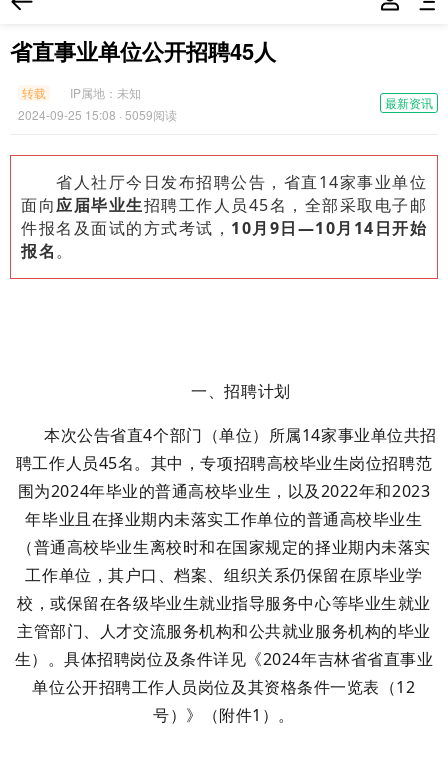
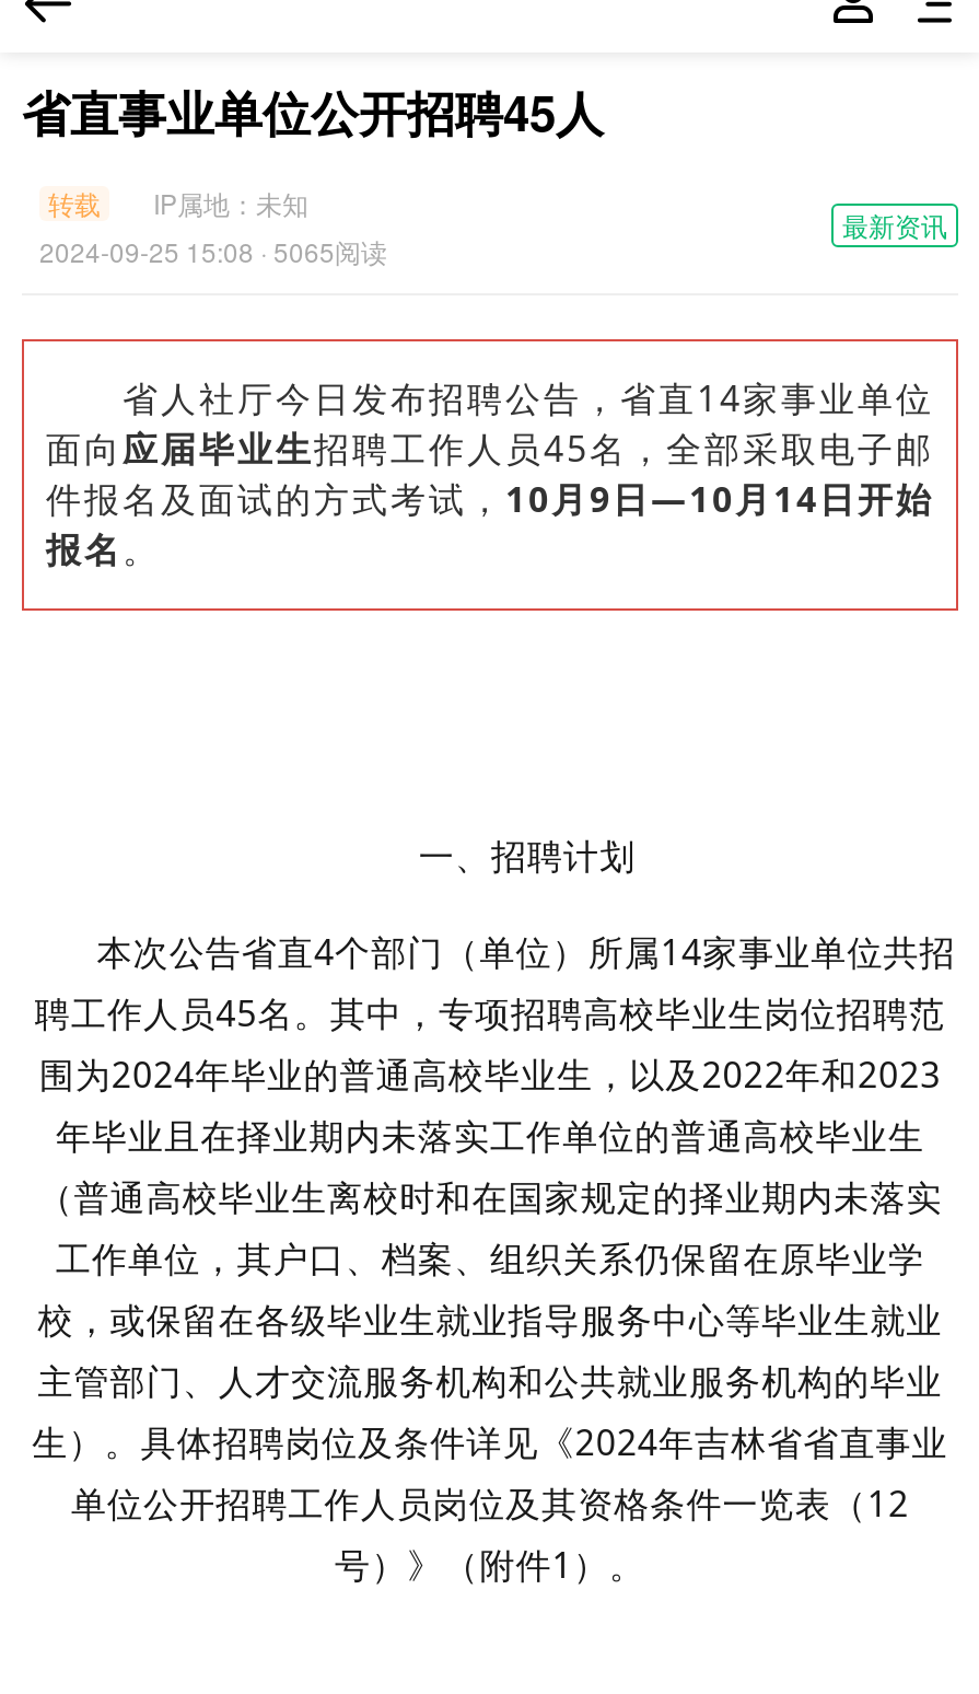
[18,106,177,123] 2024-09-25 15:08 · 5059阅读 -> [39,232,387,269] 2024-09-25 15:08 · 5065阅读

